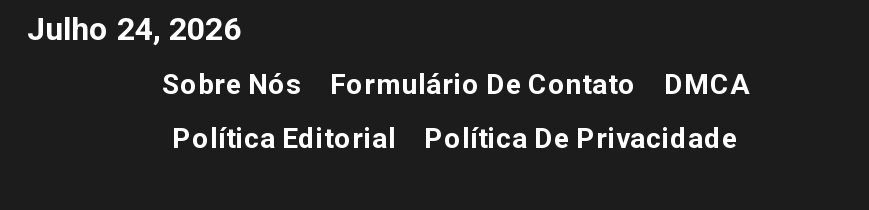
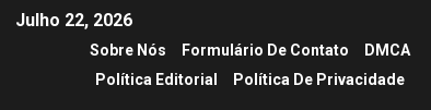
[27,11,241,49] Julho 24, 2026 -> [15,10,132,31] Julho 22, 2026

